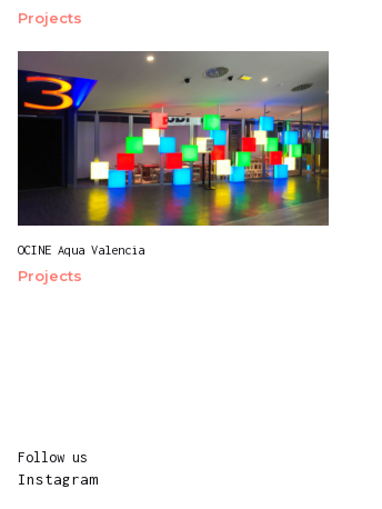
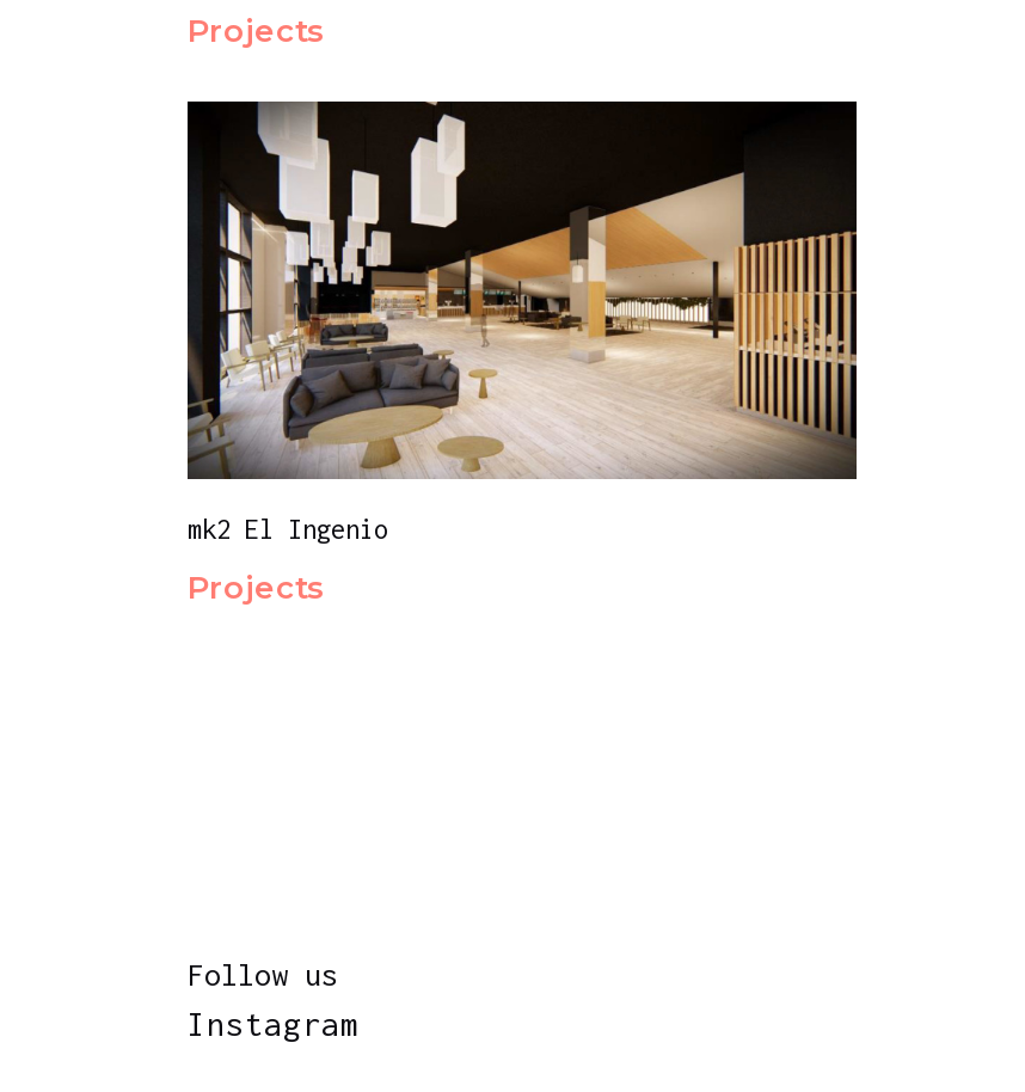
[18,51,330,257] [image] | OCINE Aqua Valencia -> [188,100,859,545] [image] | mk2 El Ingenio

